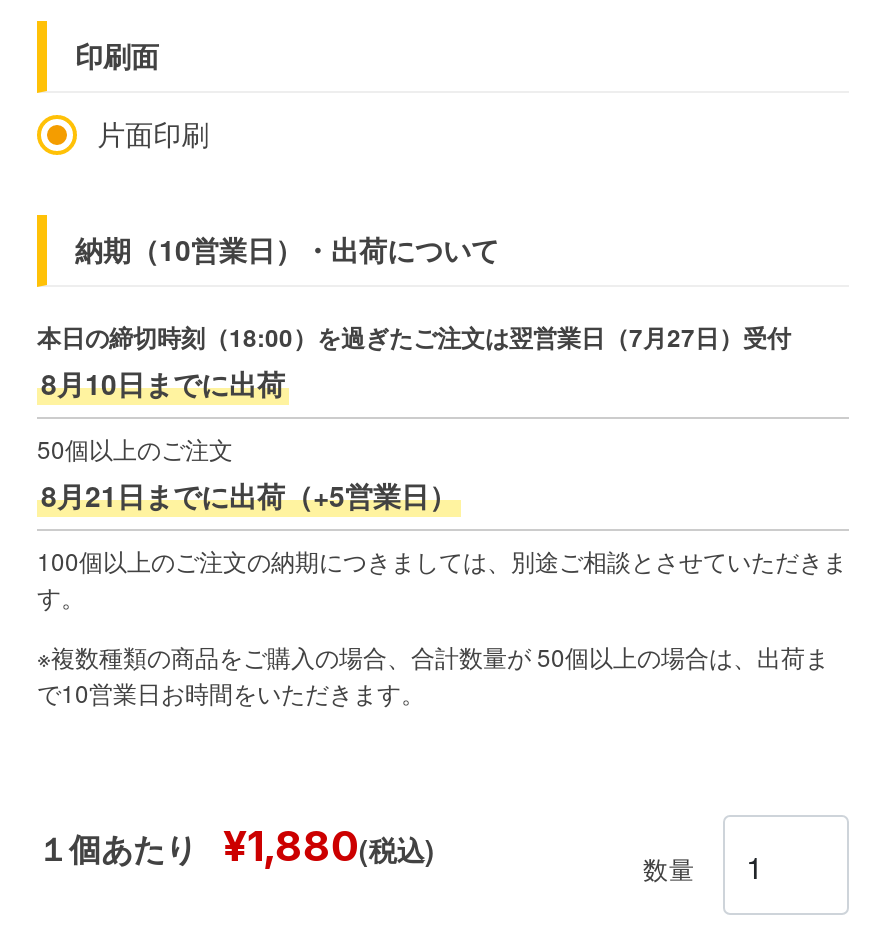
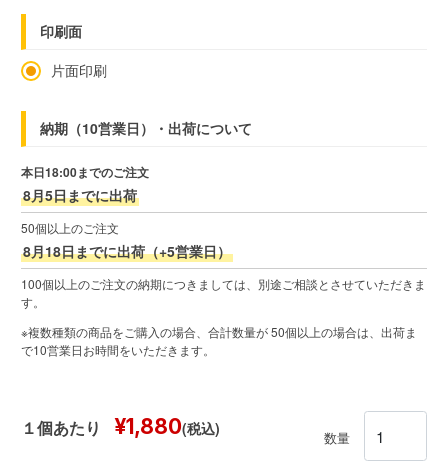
[37,319,791,403] 本日の締切時刻（18:00）を過ぎたご注文は翌営業日（7月27日）受付 | 8月10日までに出荷 -> [21,163,149,205] 本日18:00までのご注文 | 8月5日までに出荷
[41,475,457,515] 8月21日までに出荷（+5営業日） -> [23,241,231,261] 8月18日までに出荷（+5営業日）

